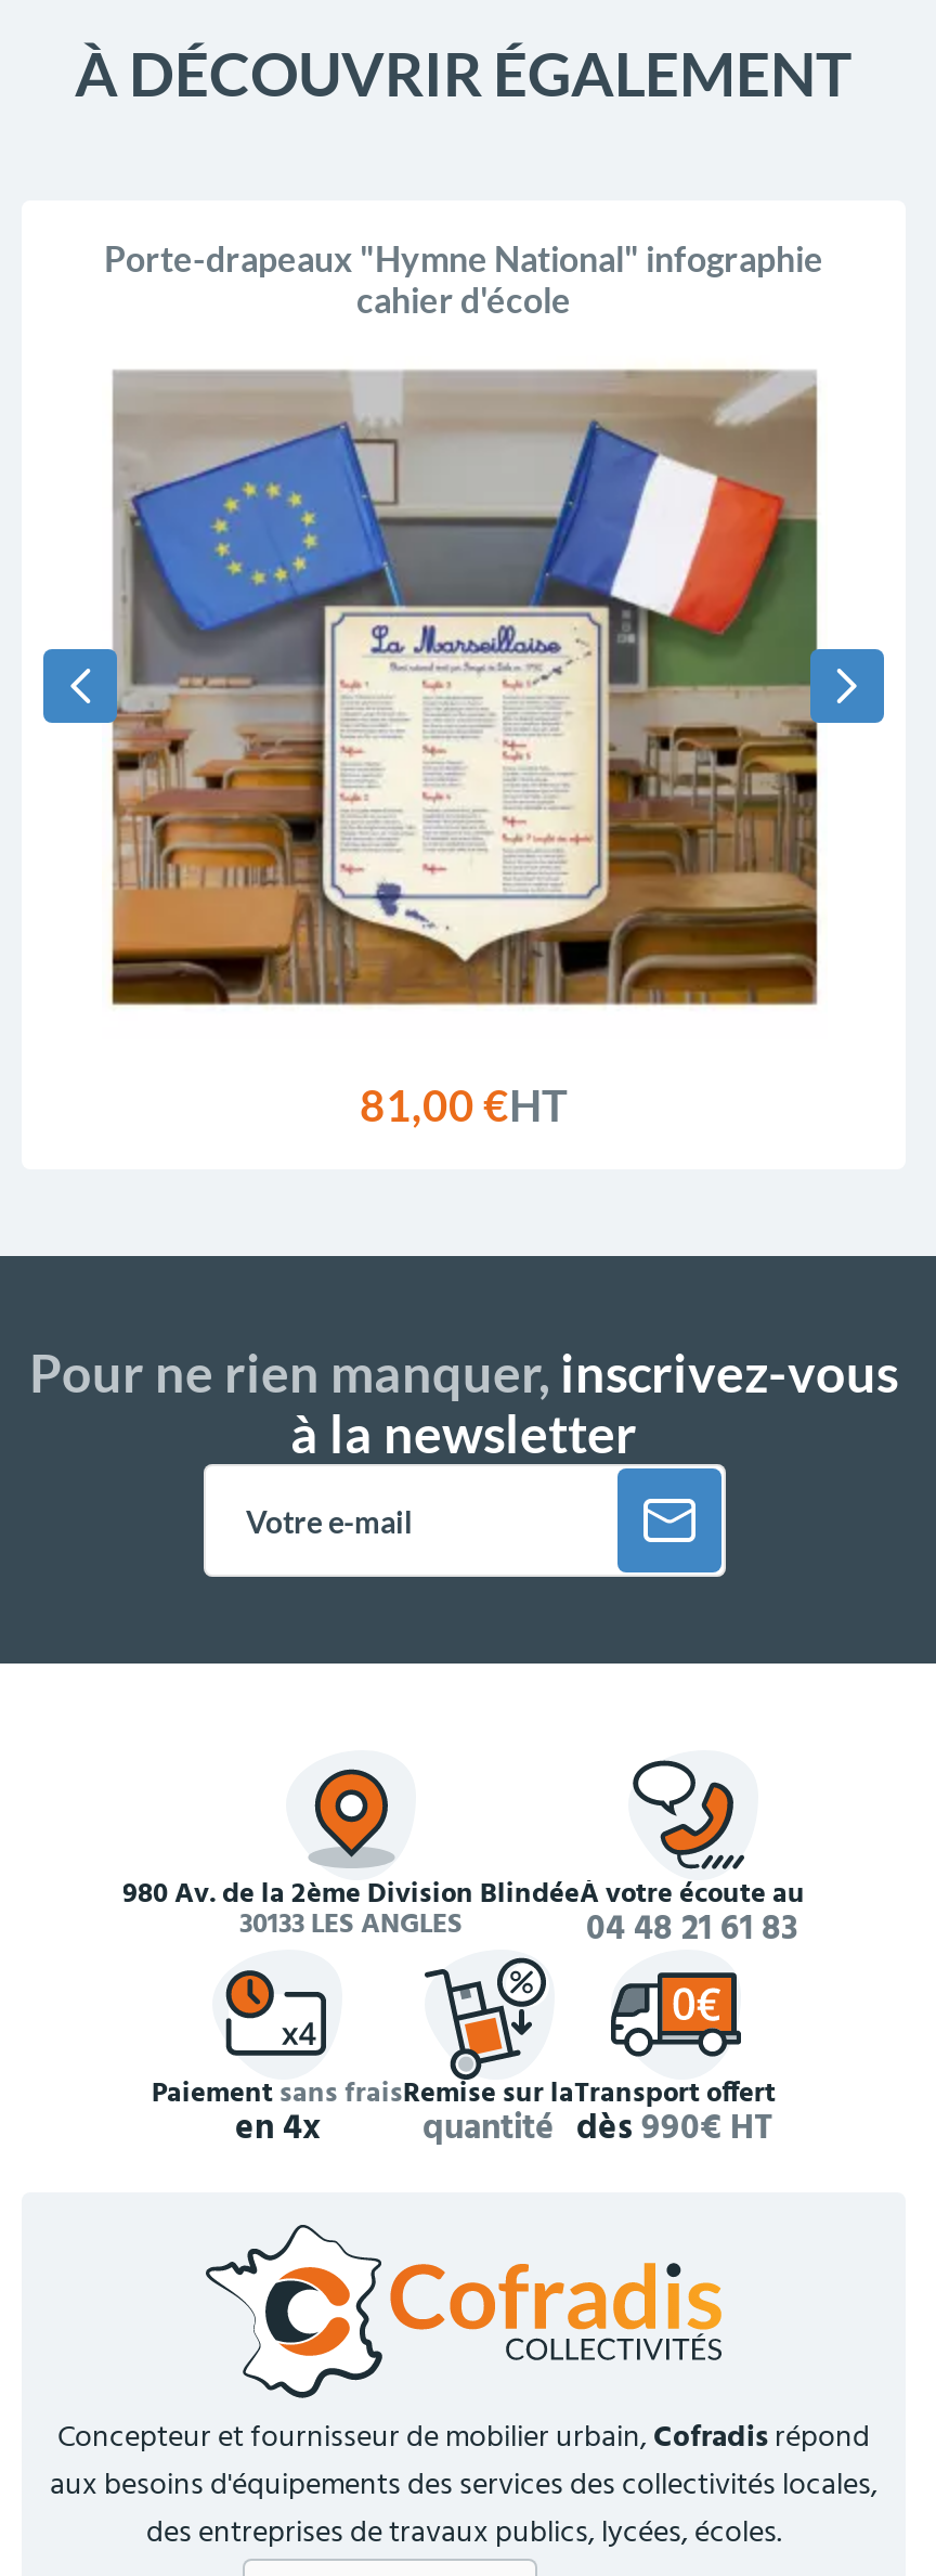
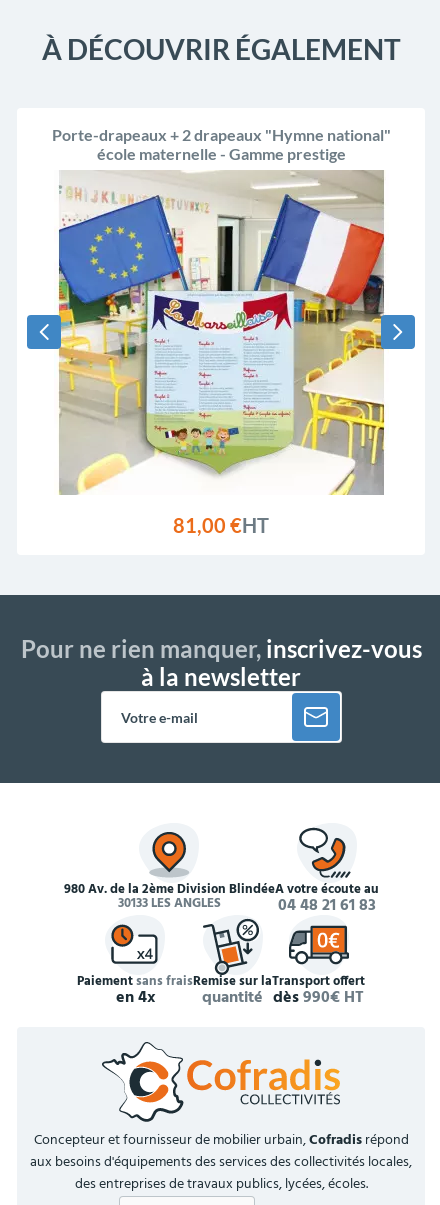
[104,237,823,320] Porte-drapeaux "Hymne National" infographie | cahier d'école -> [51,125,390,163] Porte-drapeaux + 2 drapeaux "Hymne national" | école maternelle - Gamme prestige
[110,335,819,1039] [image] -> [58,169,385,496] [image]

